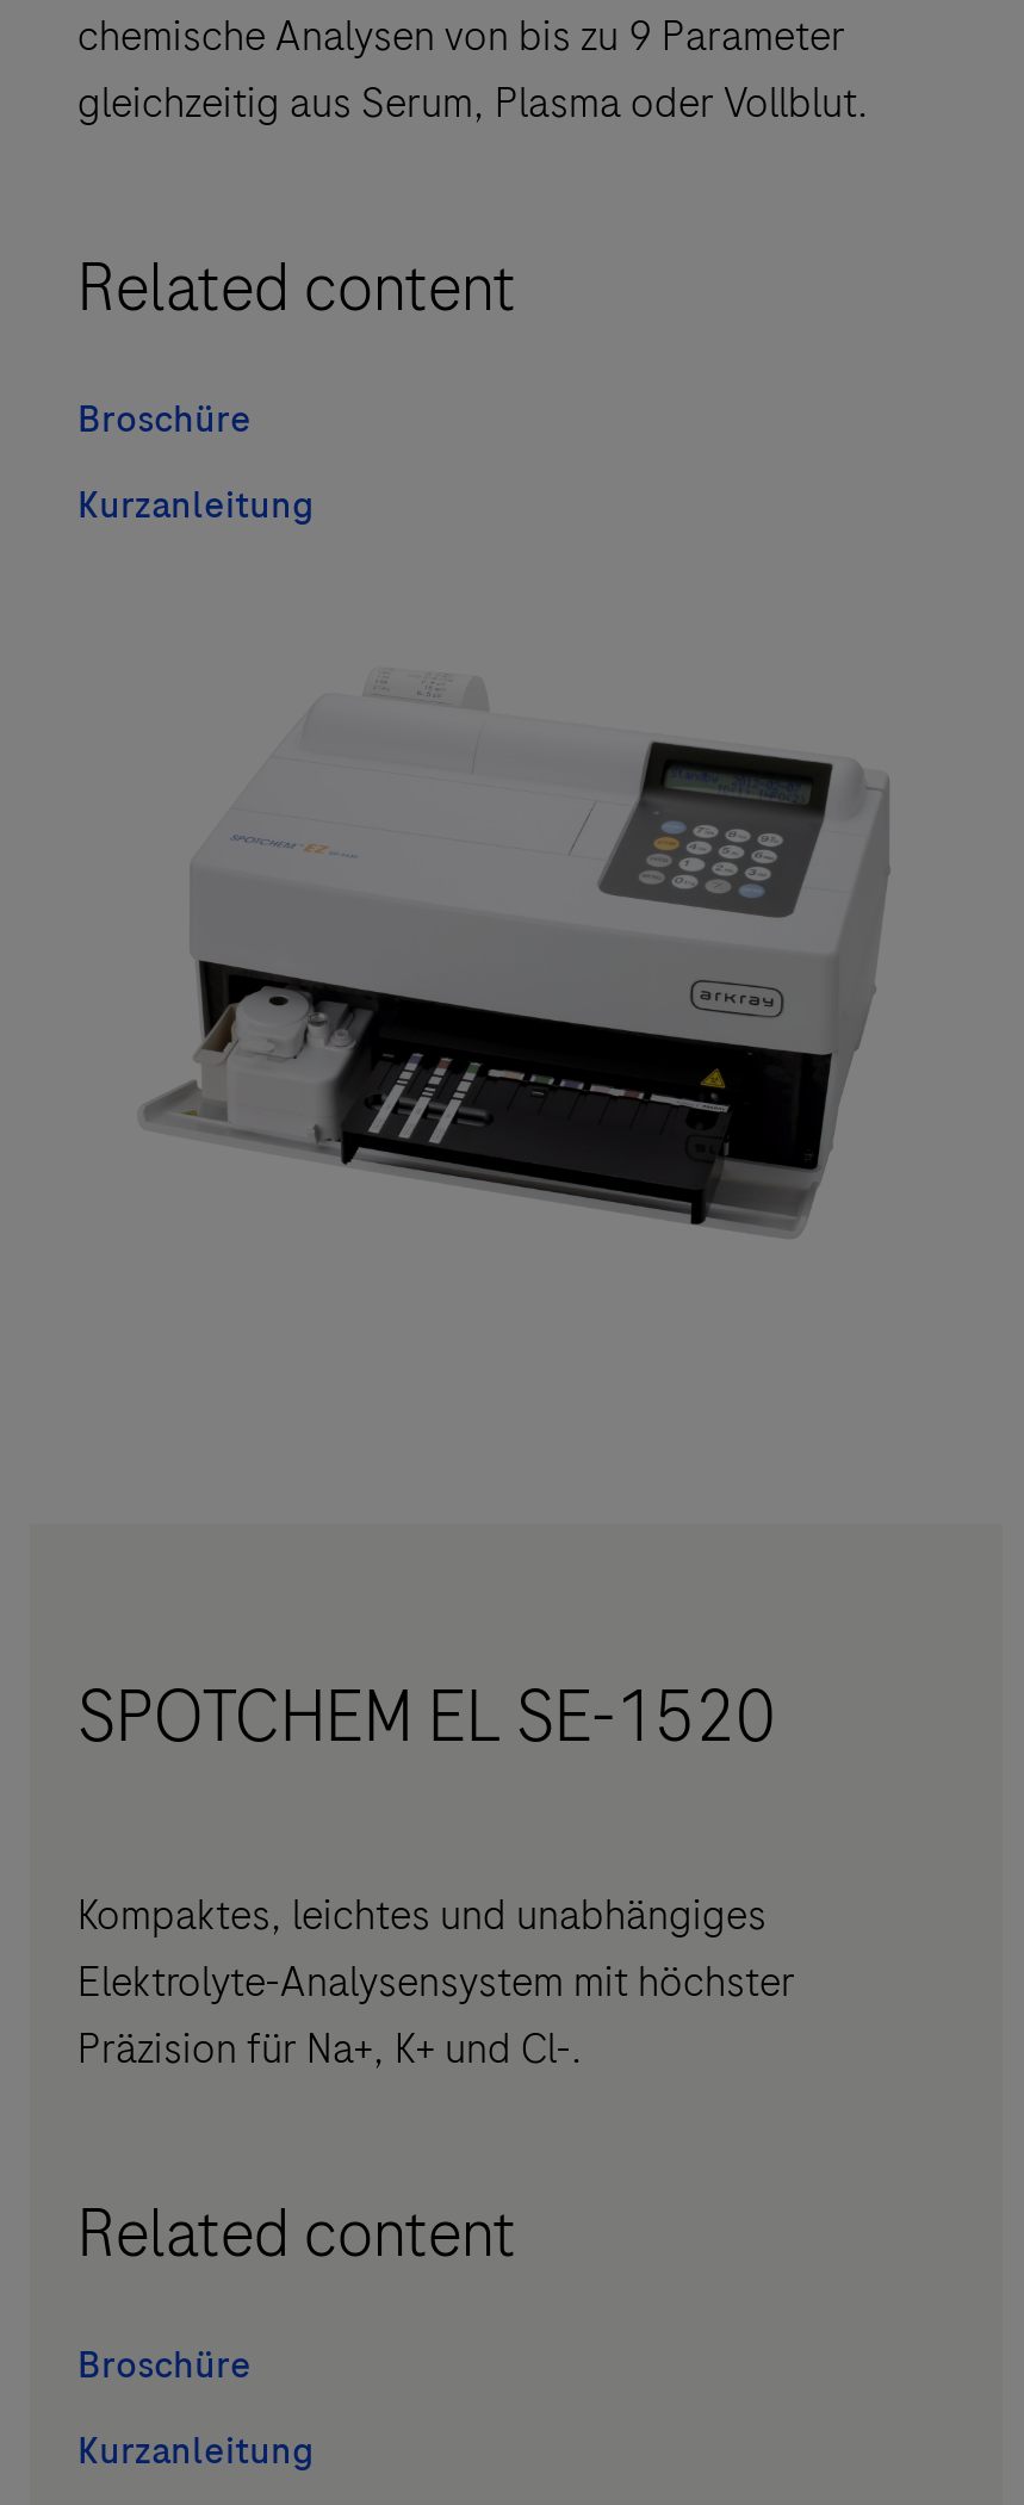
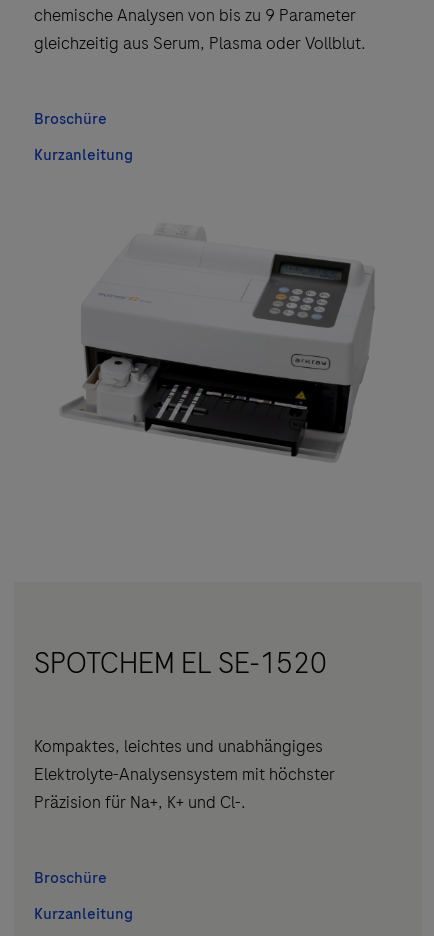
[77,243,516,333] Related content -> none
[77,2189,516,2280] Related content -> none

